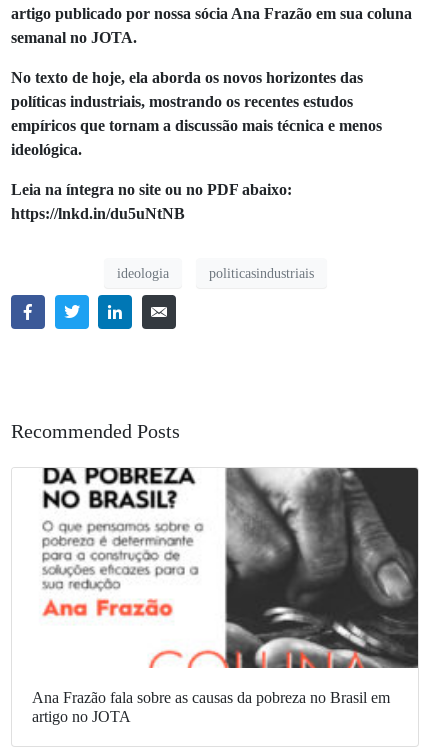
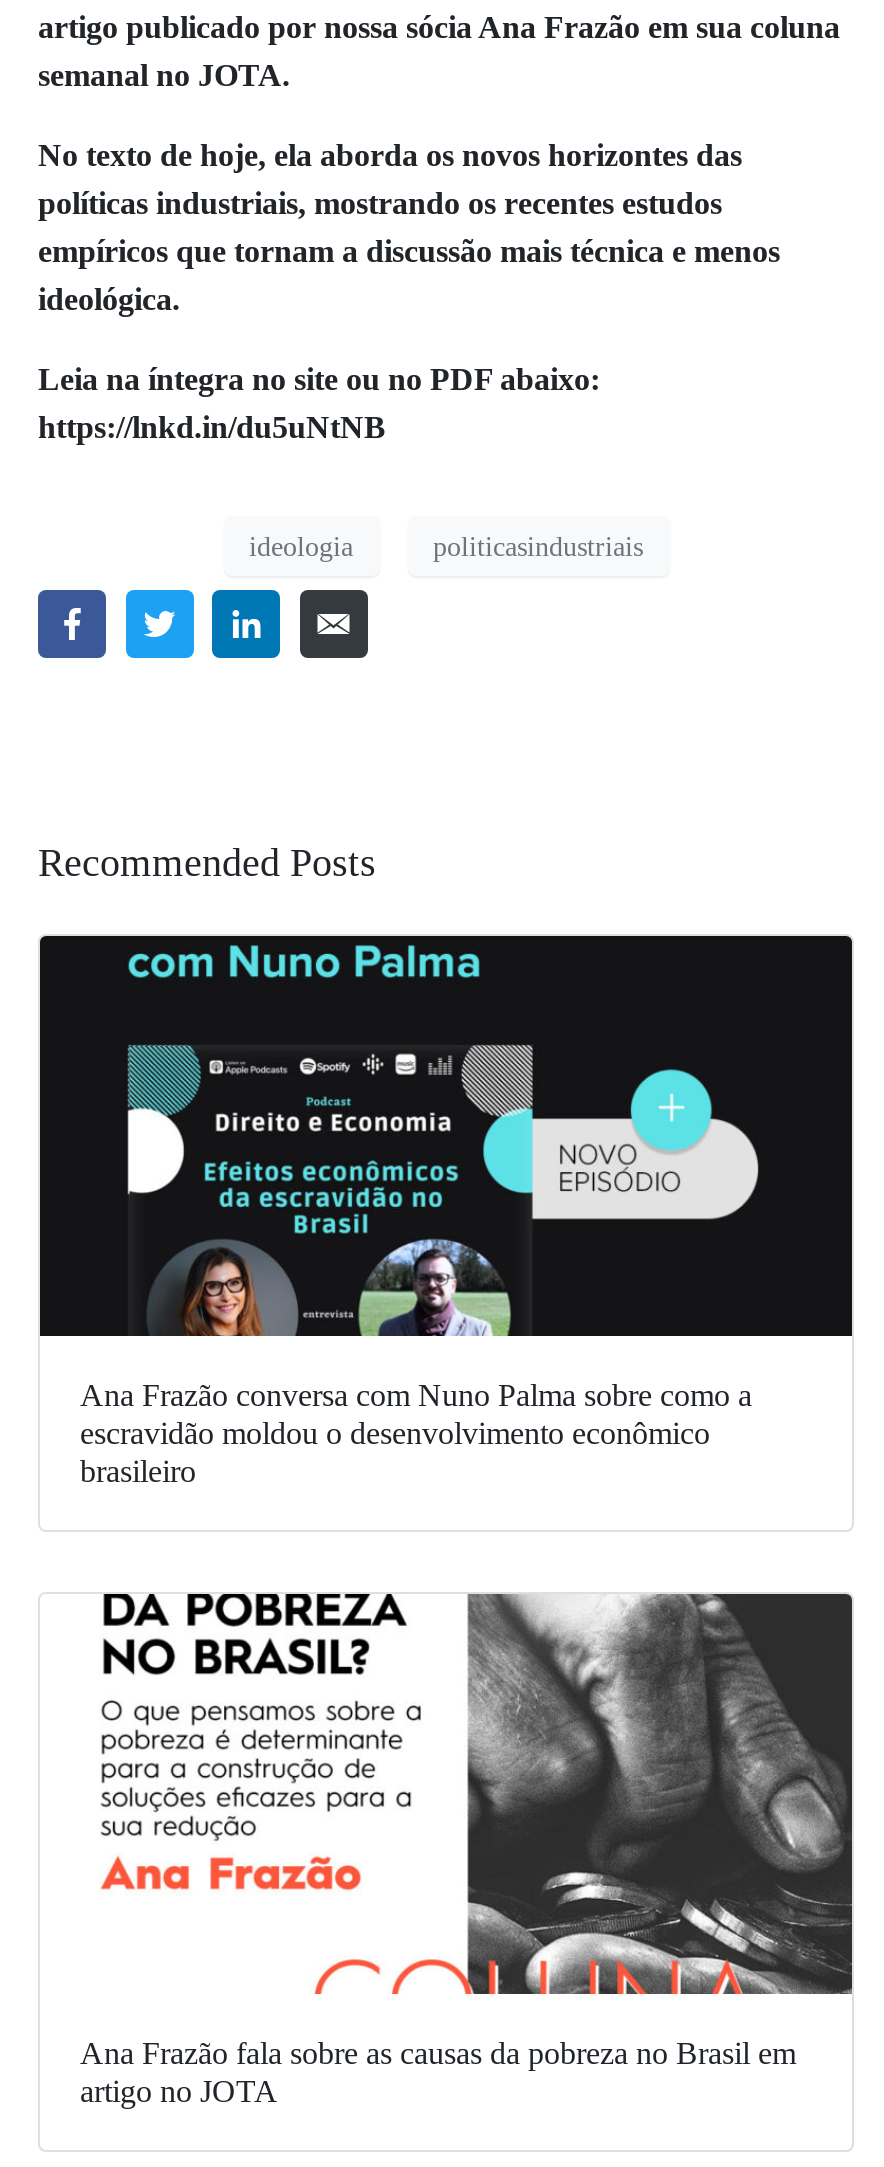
none -> [38,934,850,1488] [image] | Ana Frazão conversa com Nuno Palma sobre como a | escravidão moldou o desenvolvimento econômico | brasileiro

